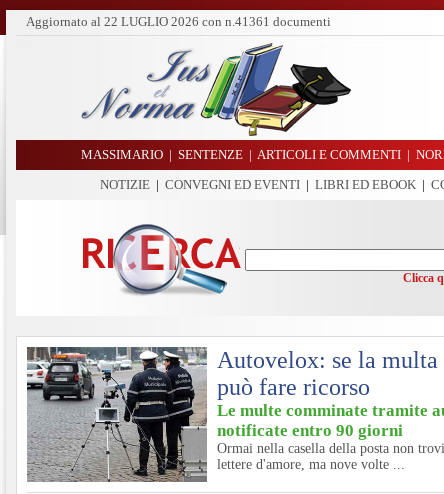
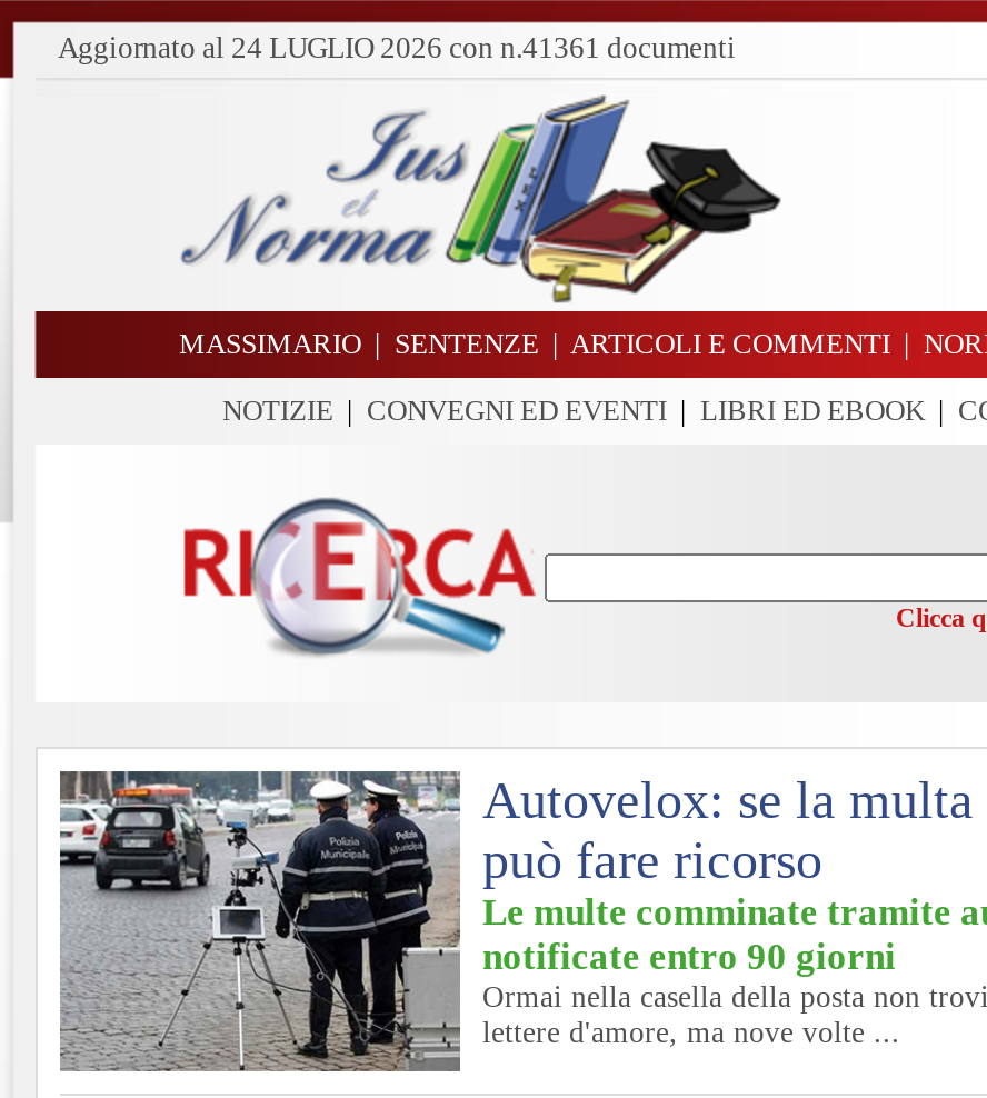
[26,14,331,29] Aggiornato al 22 LUGLIO 2026 con n.41361 documenti -> [58,31,736,64] Aggiornato al 24 LUGLIO 2026 con n.41361 documenti

